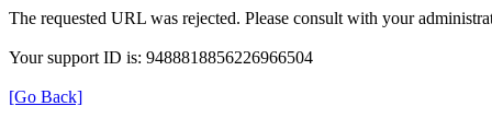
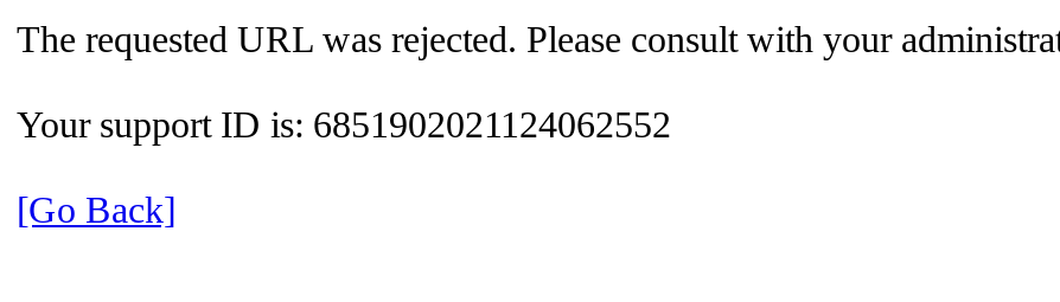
[9,48,313,67] Your support ID is: 9488818856226966504 -> [17,104,671,144] Your support ID is: 6851902021124062552

